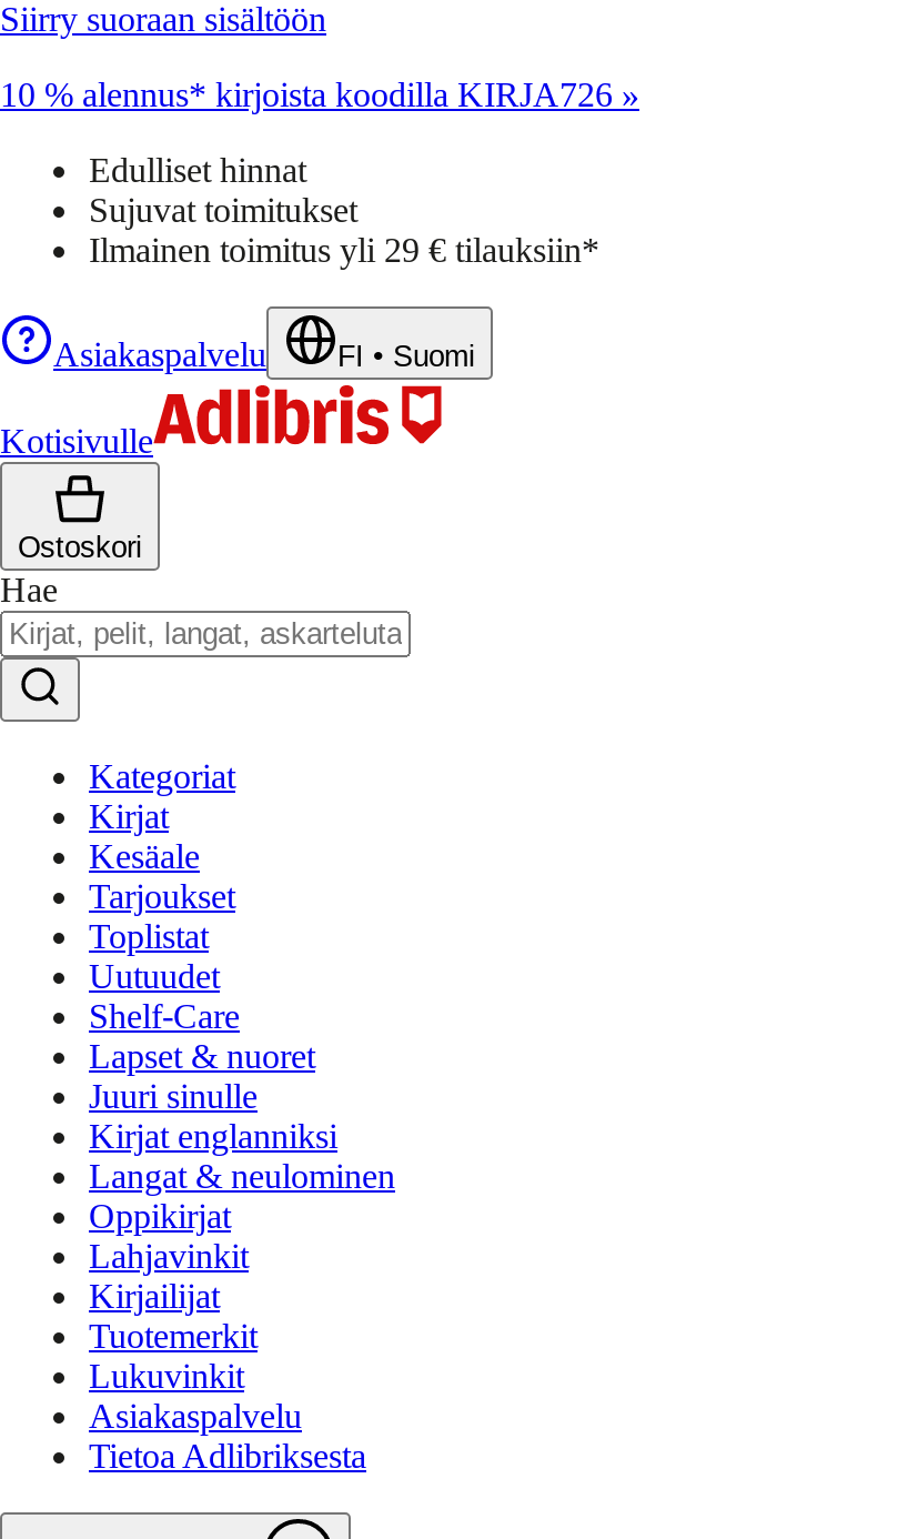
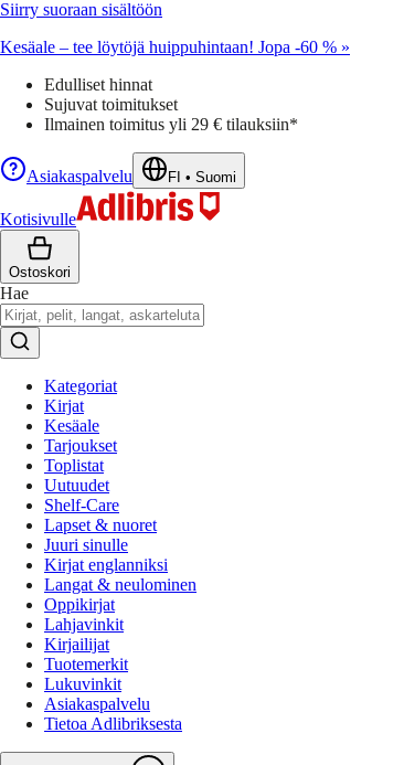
[0,76,639,113] 10 % alennus* kirjoista koodilla KIRJA726 » -> [0,38,350,56] Kesäale – tee löytöjä huippuhintaan! Jopa -60 % »

